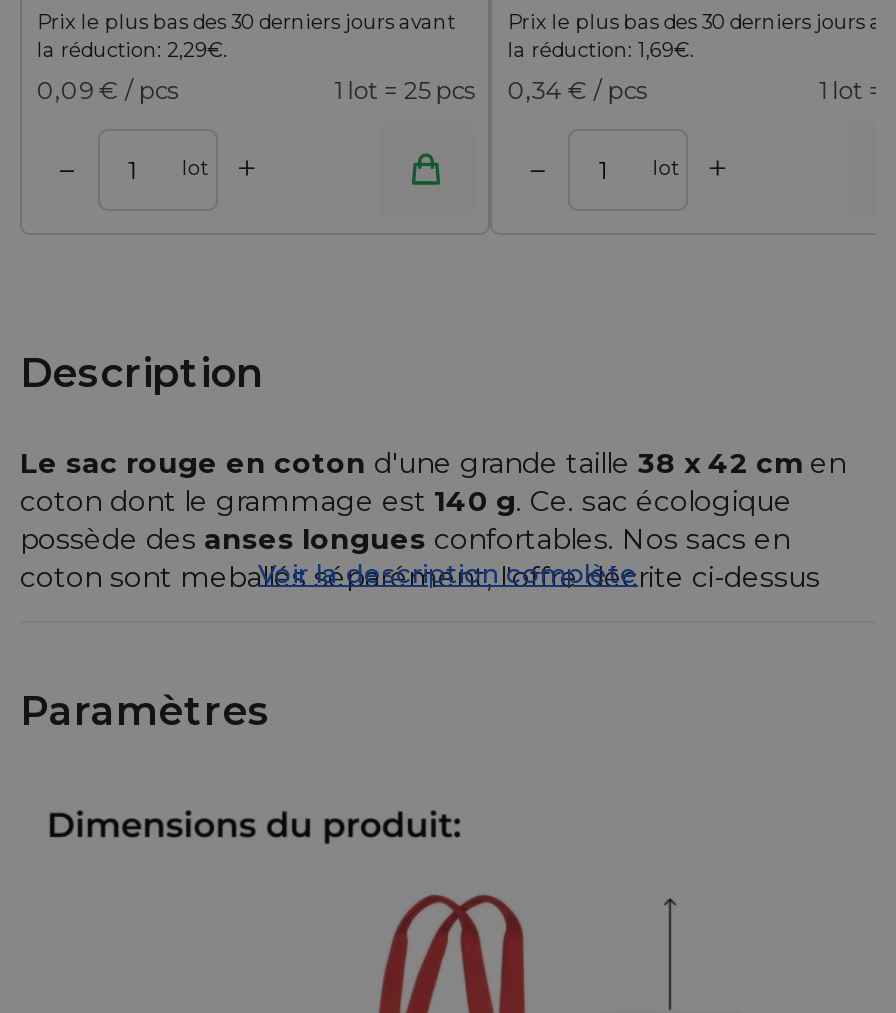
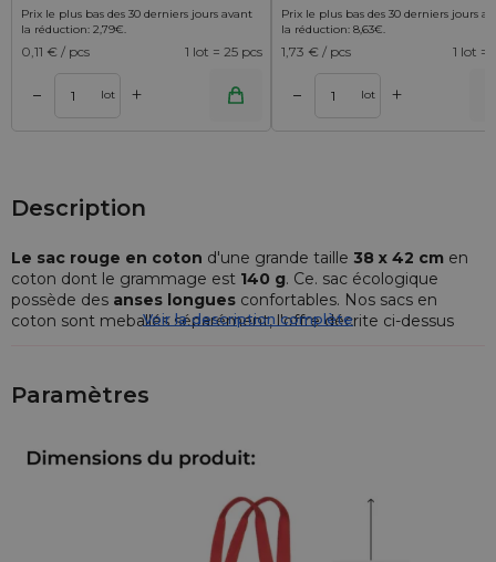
[37,37,223,63] la réduction: 2,29€ -> [20,22,123,36] la réduction: 2,79€
[508,37,690,63] la réduction: 1,69€ -> [281,22,383,36] la réduction: 8,63€
[37,75,177,105] 0,09 € / pcs -> [20,43,89,60] 0,11 € / pcs
[334,75,646,105] 1 lot = 25 pcs 0,34 € / pcs -> [185,43,351,60] 1 lot = 25 pcs 1,73 € / pcs

